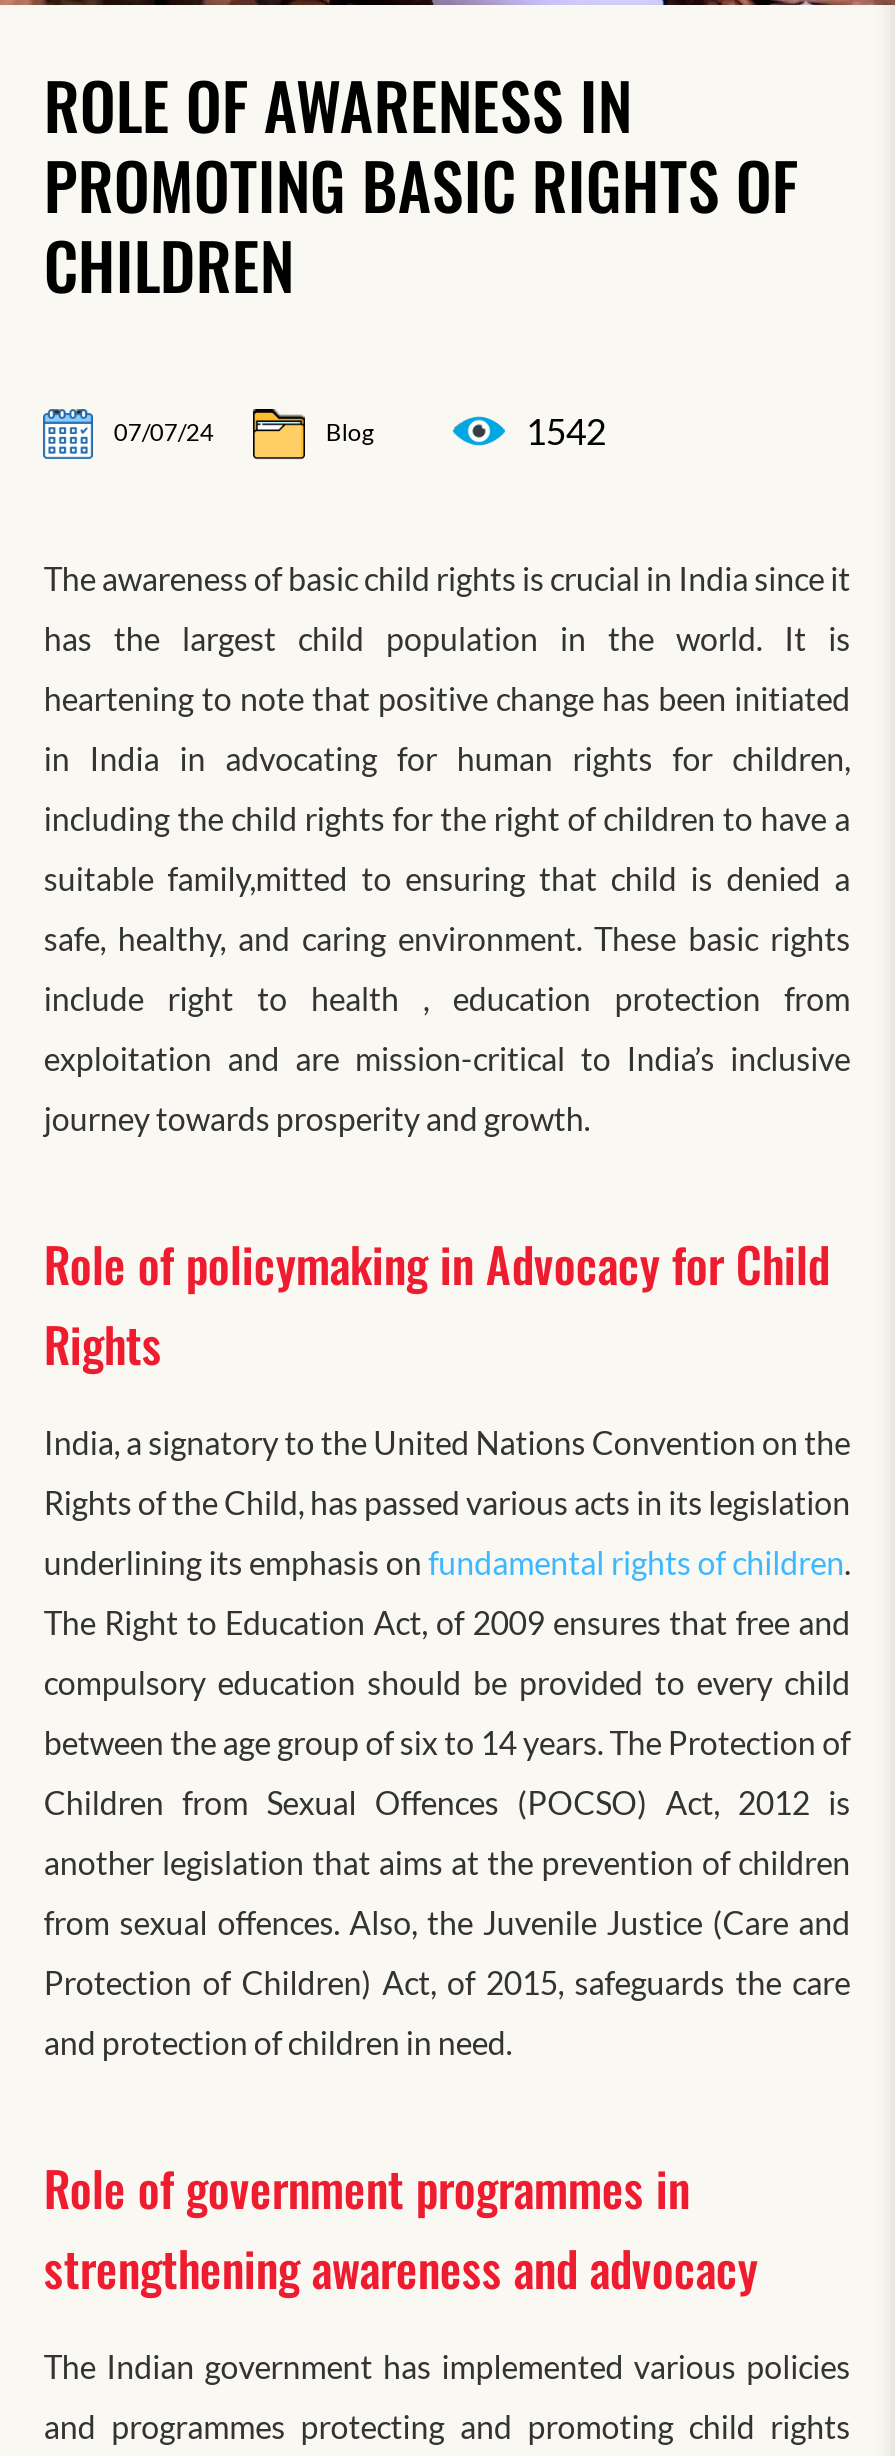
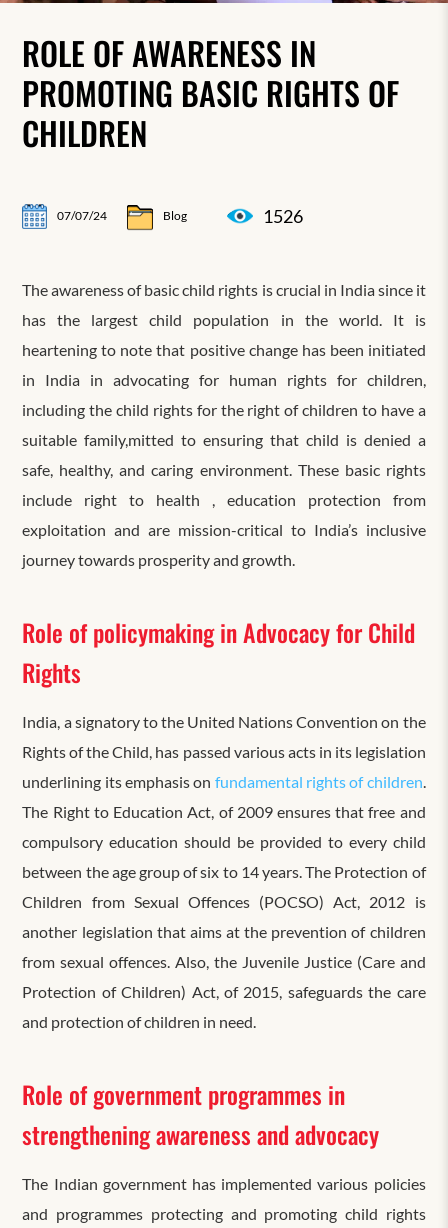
[526,409,606,453] 1542 -> [263,205,303,227] 1526

